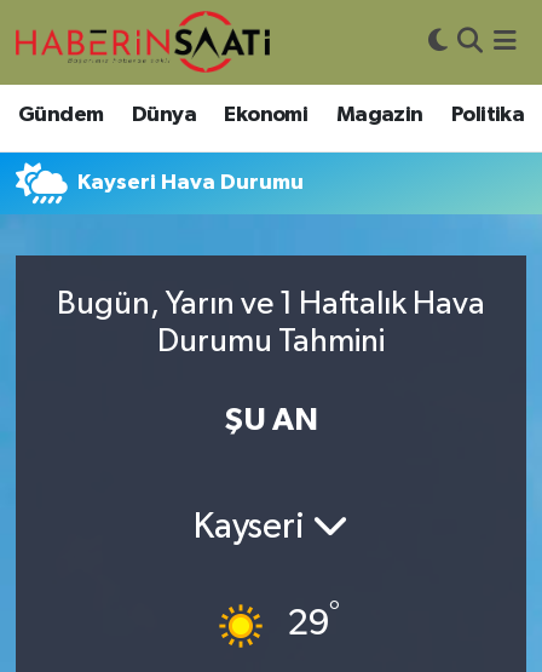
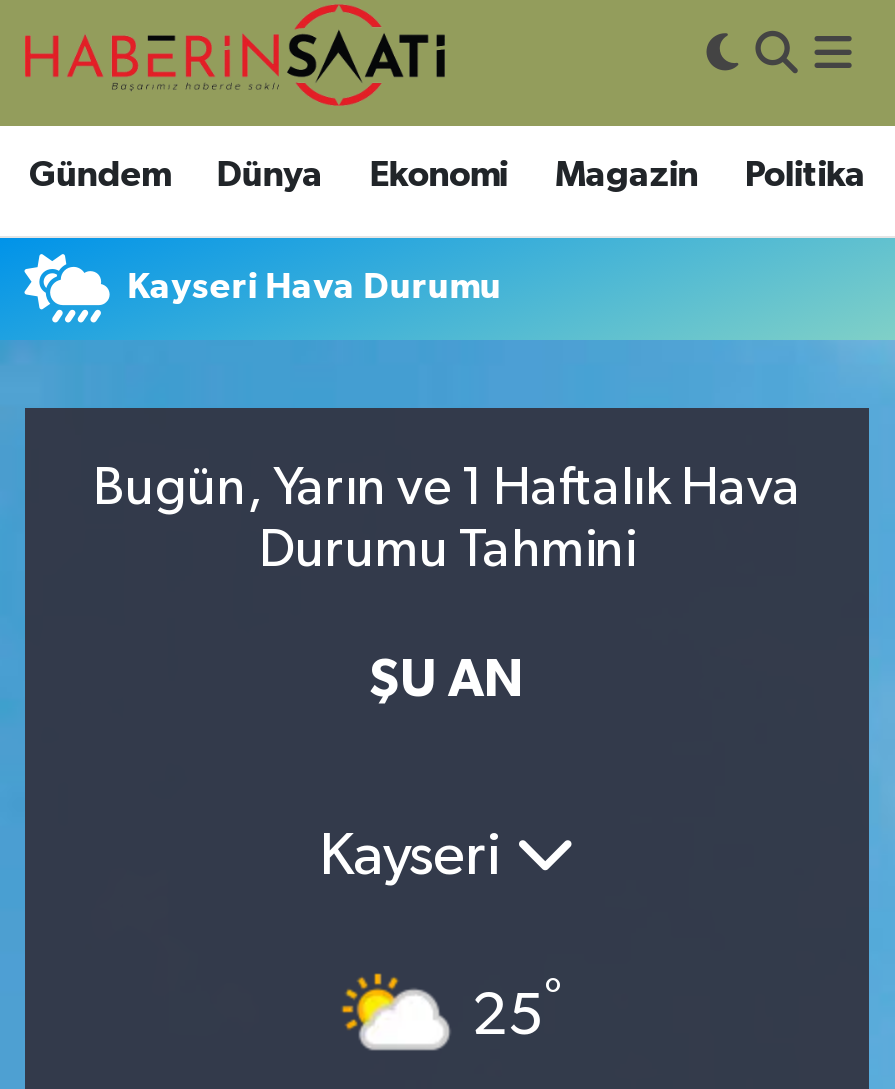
[208,598,340,649] [image] | 29° -> [341,972,562,1054] [image] | 25°

